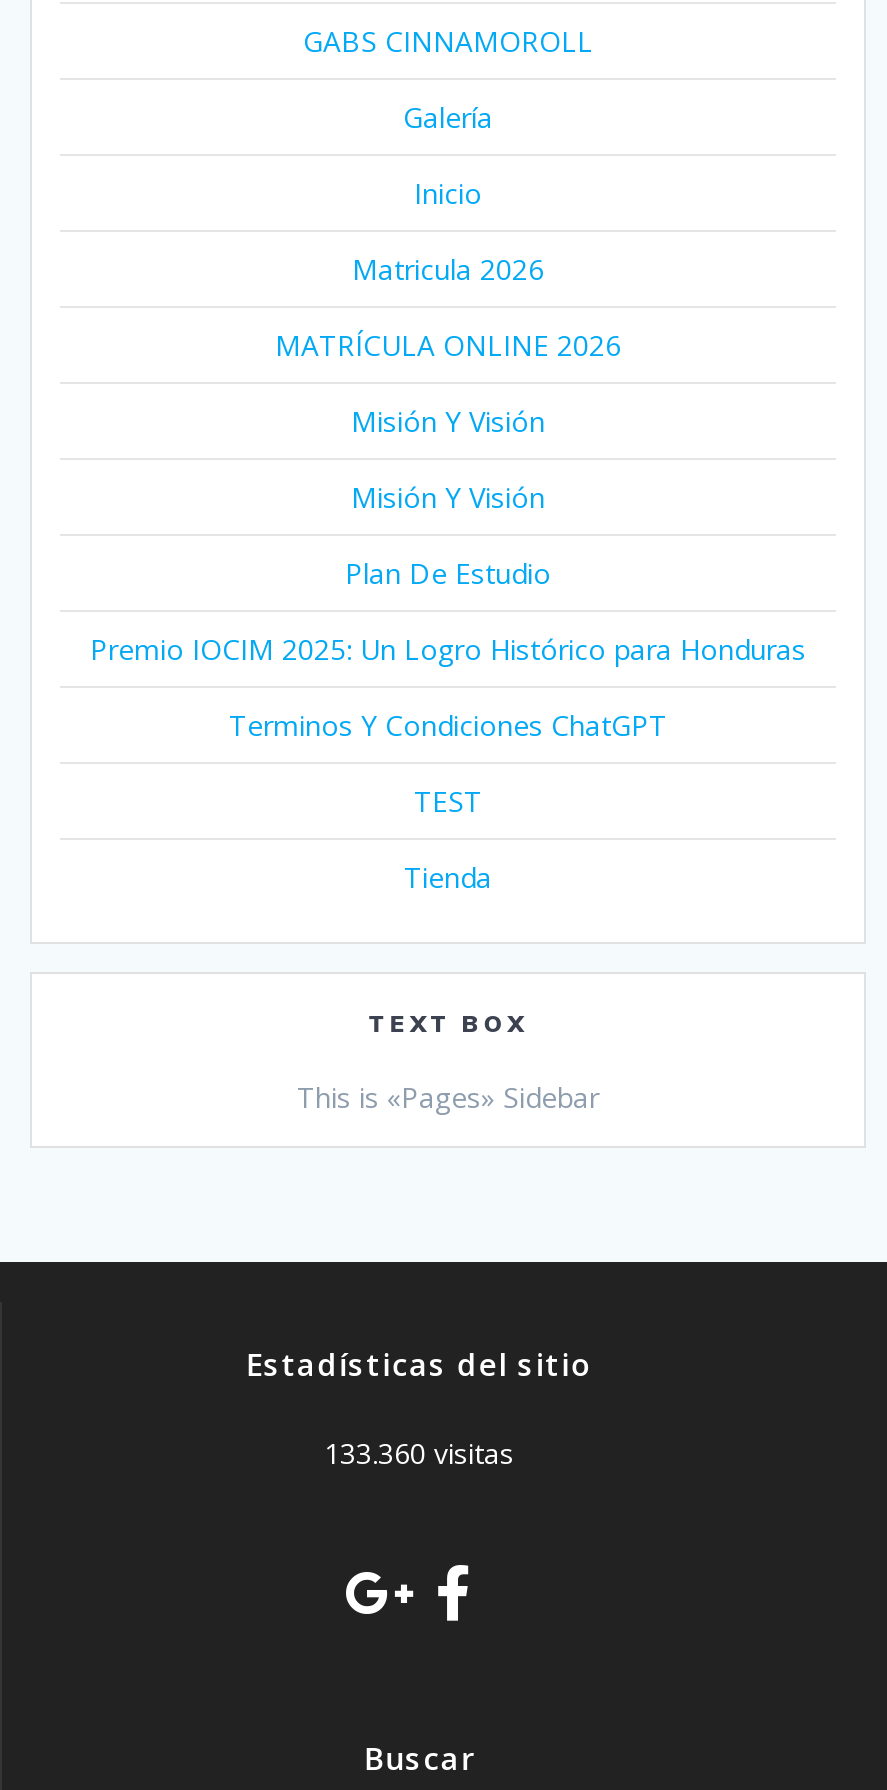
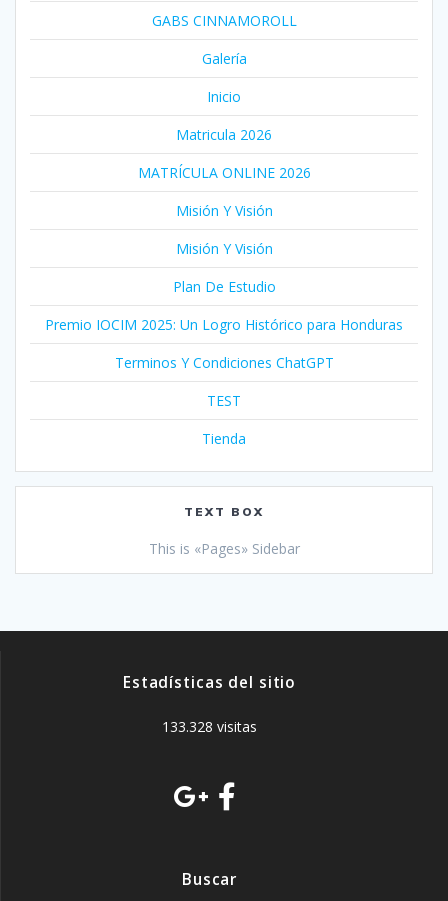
[324,1434,514,1472] 133.360 visitas -> [162,716,257,735] 133.328 visitas

